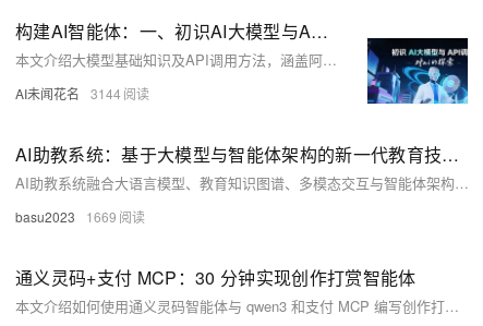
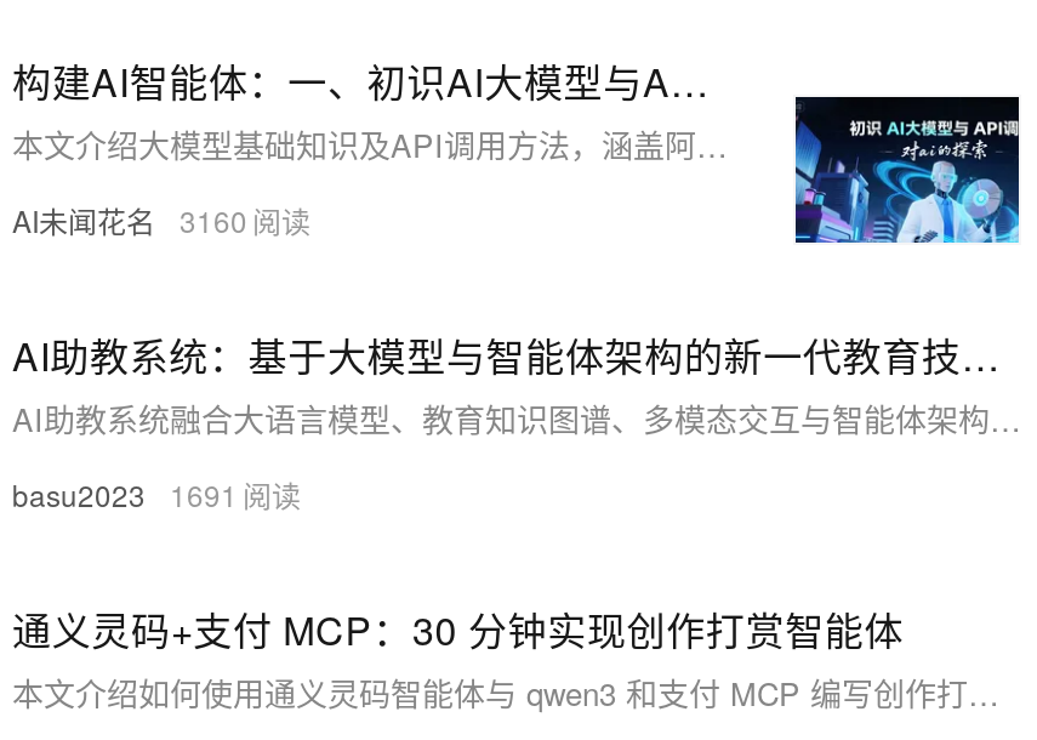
[15,84,121,102] AI未闻花名 3144 -> [12,199,247,240] AI未闻花名 3160
[15,207,117,226] basu2023 1669 -> [12,473,238,514] basu2023 1691

